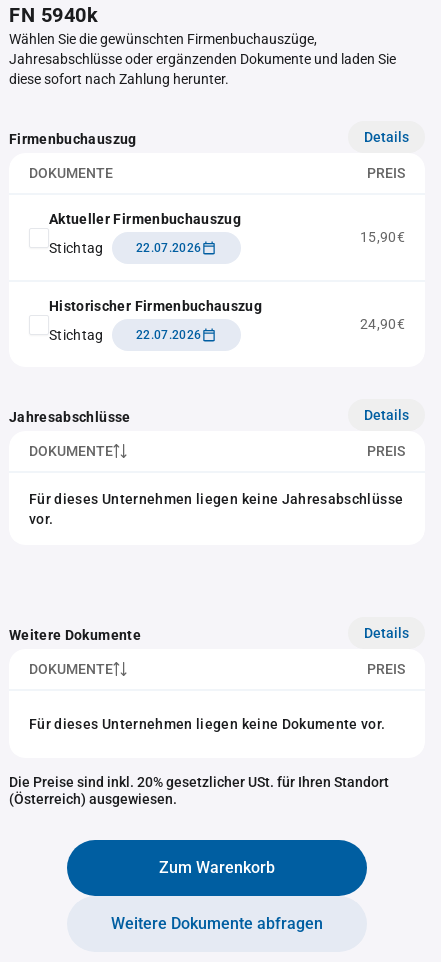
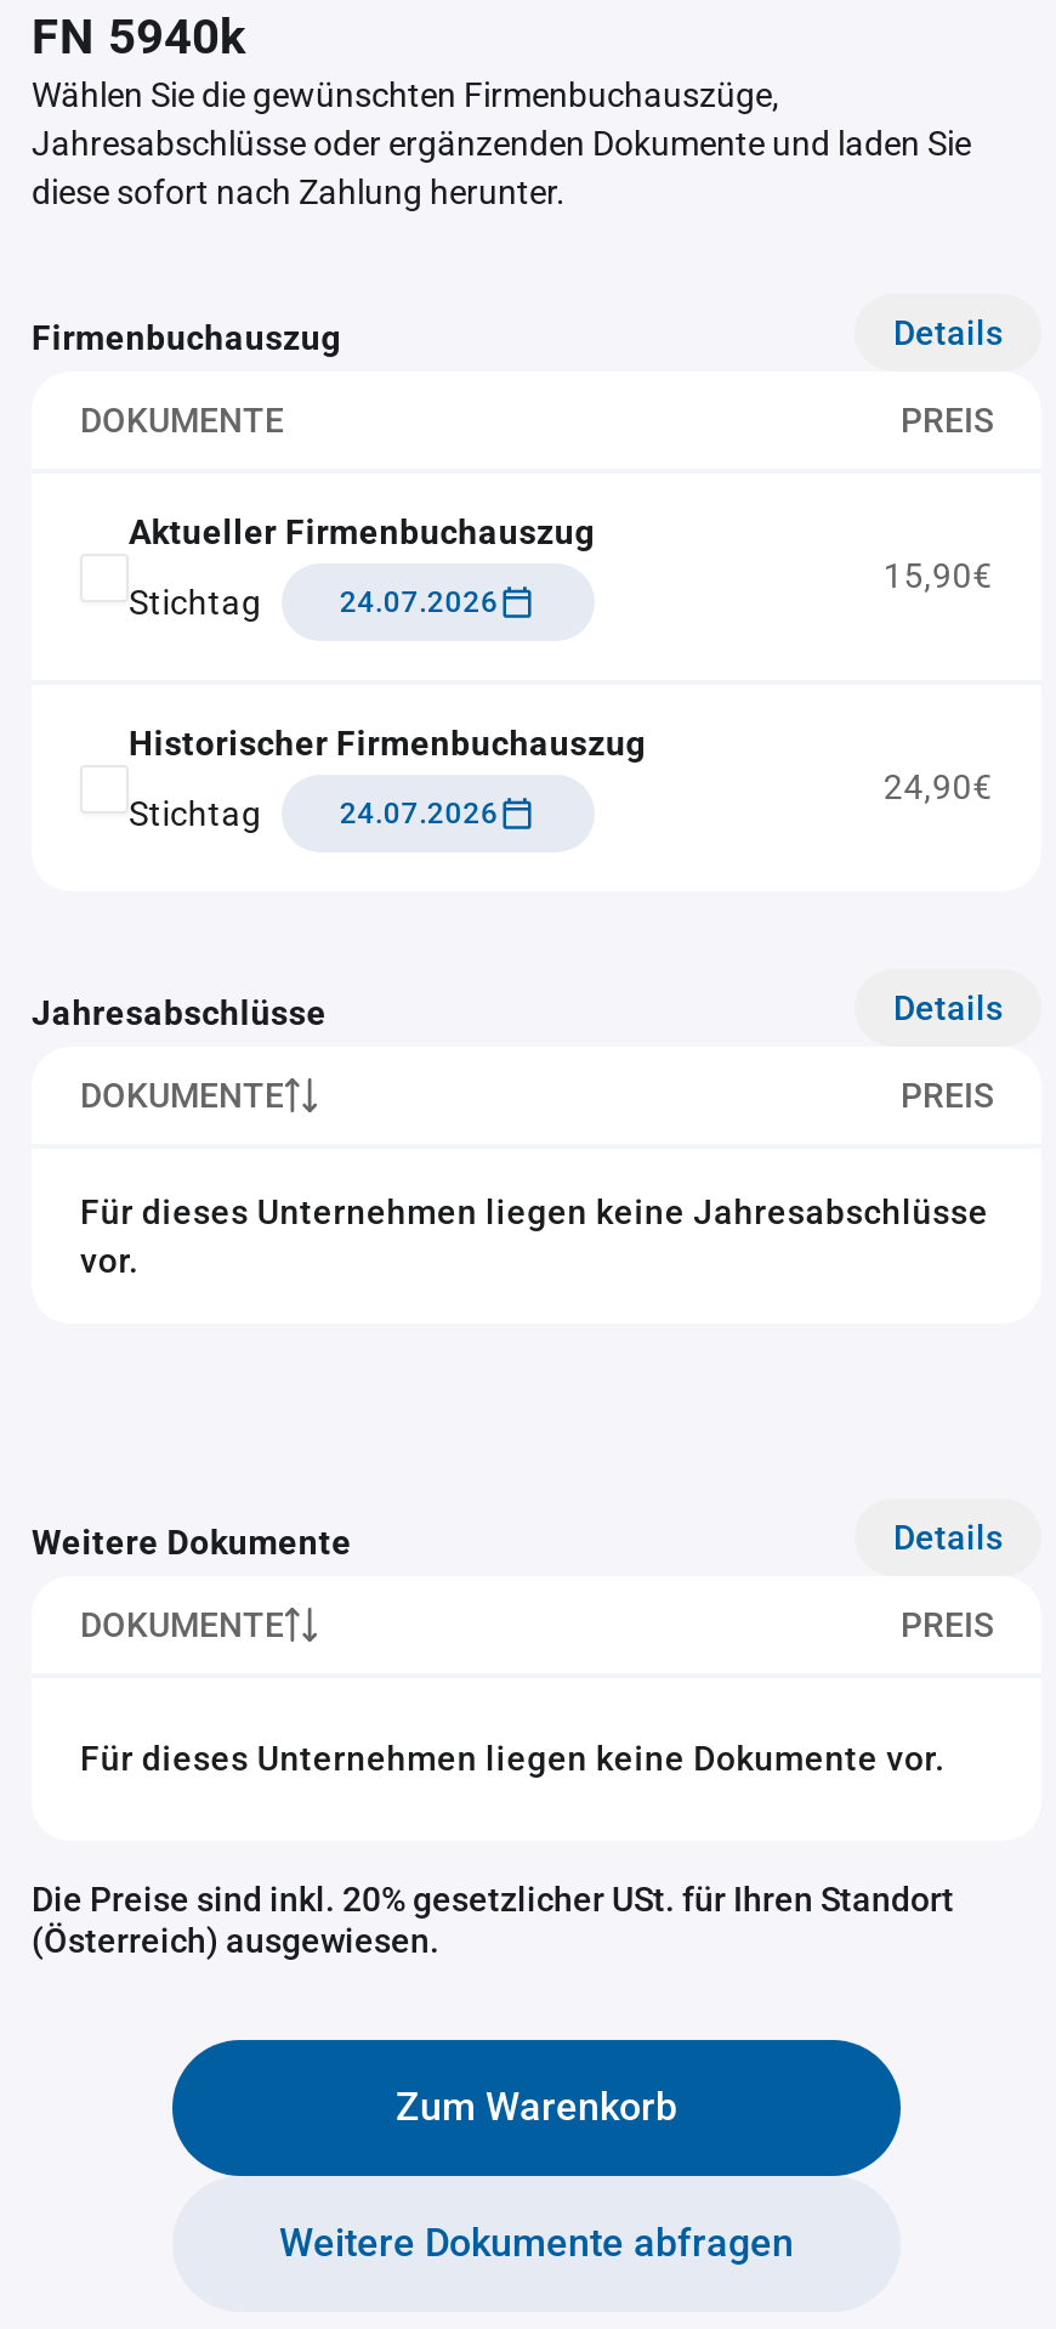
[136,241,201,255] 22.07.2026 -> [339,585,498,619] 24.07.2026
[136,328,201,342] 22.07.2026 -> [339,797,498,831] 24.07.2026

